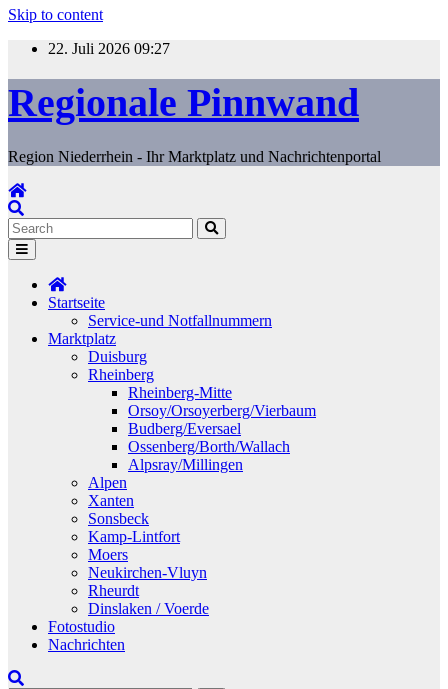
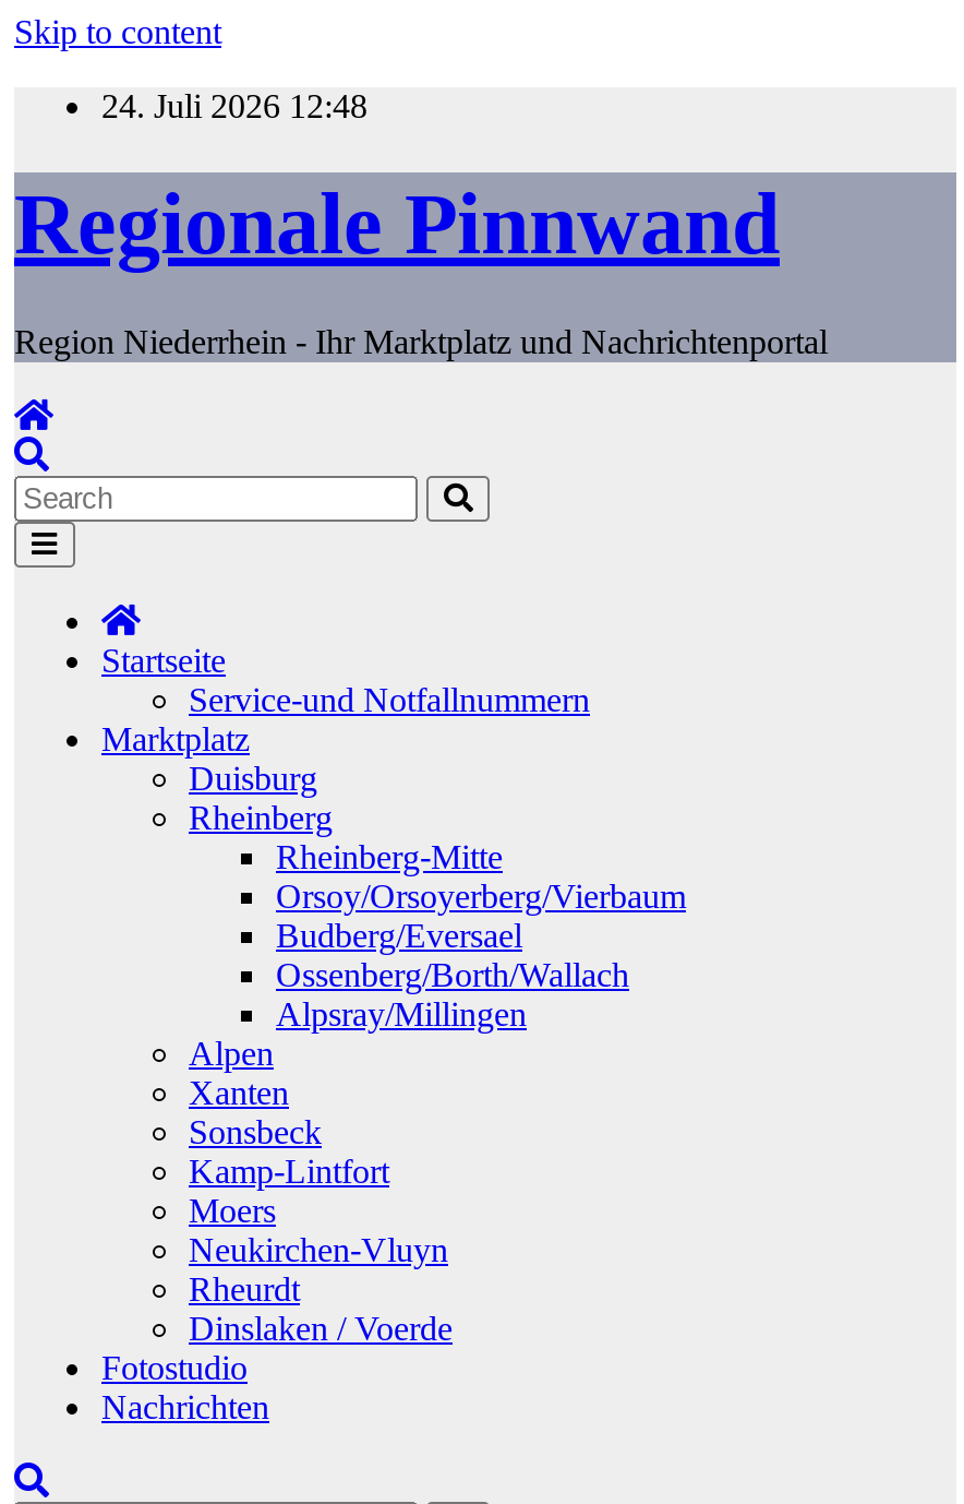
[48,40,170,57] 22. Juli 2026 09:27 -> [101,87,367,124] 24. Juli 2026 12:48

